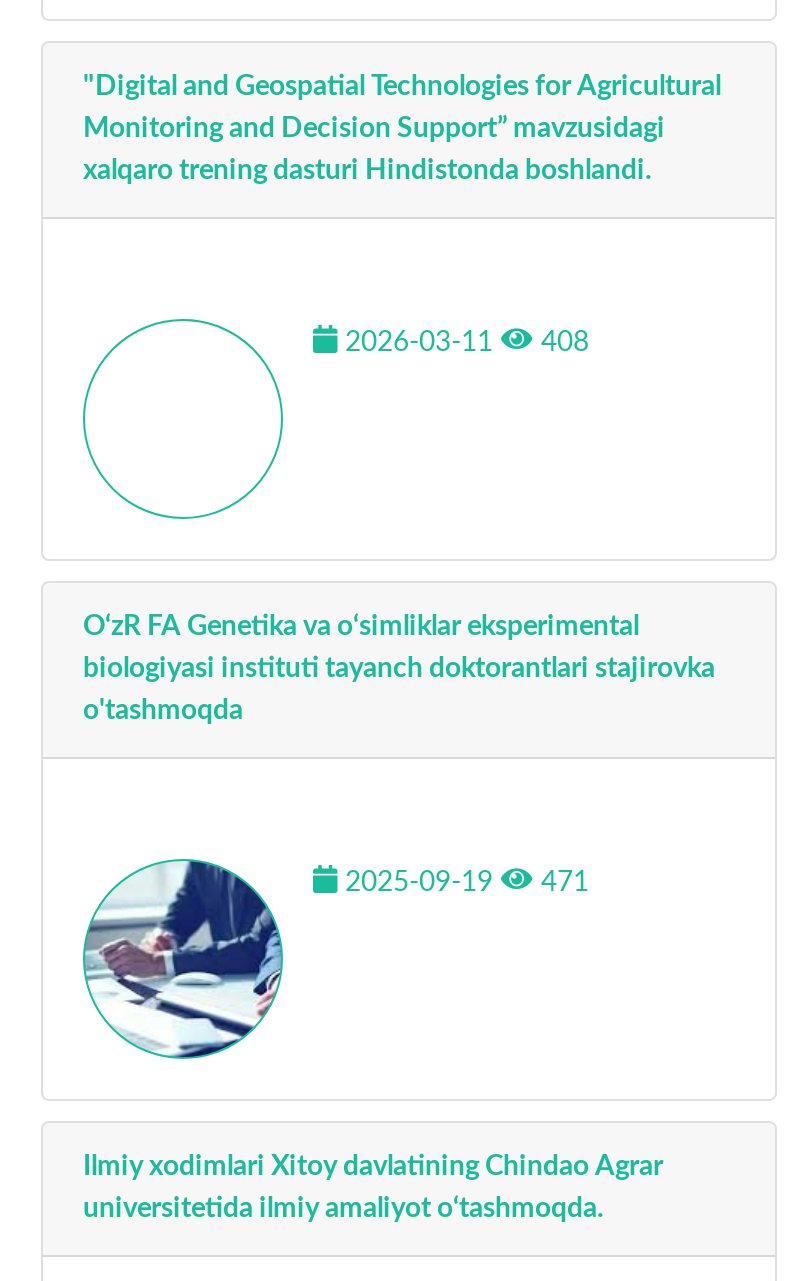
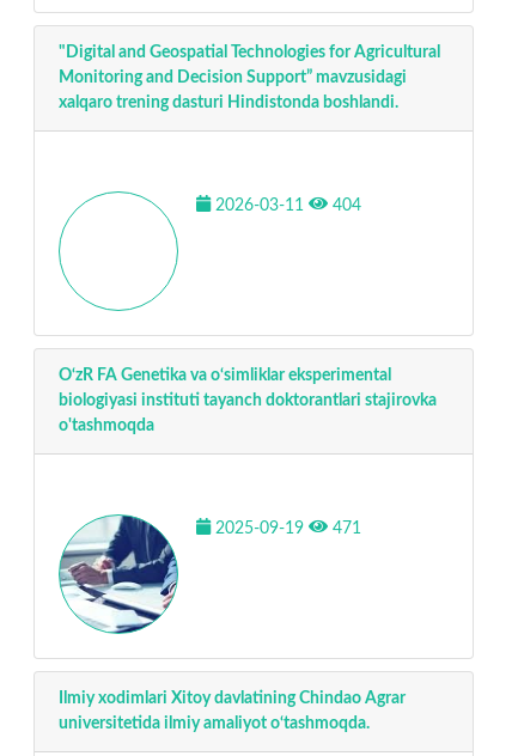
[337,329,589,357] 2026-03-11 408 -> [211,197,361,214] 2026-03-11 404

